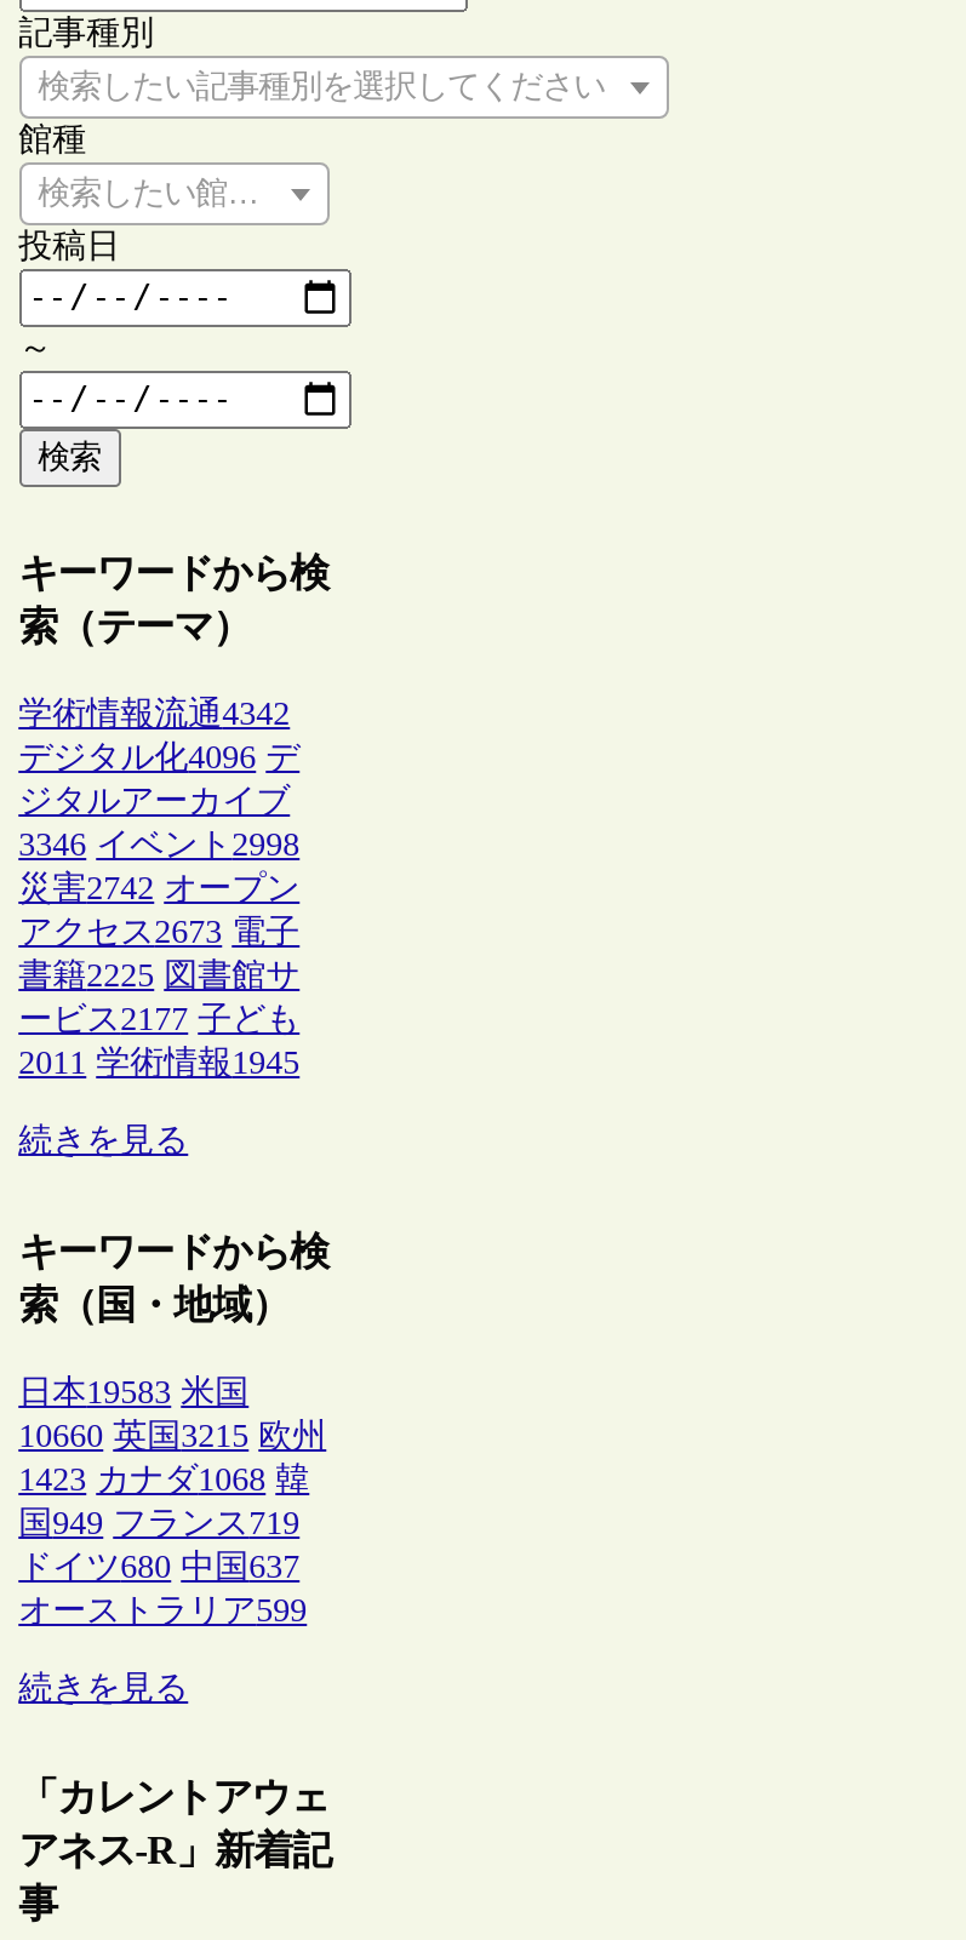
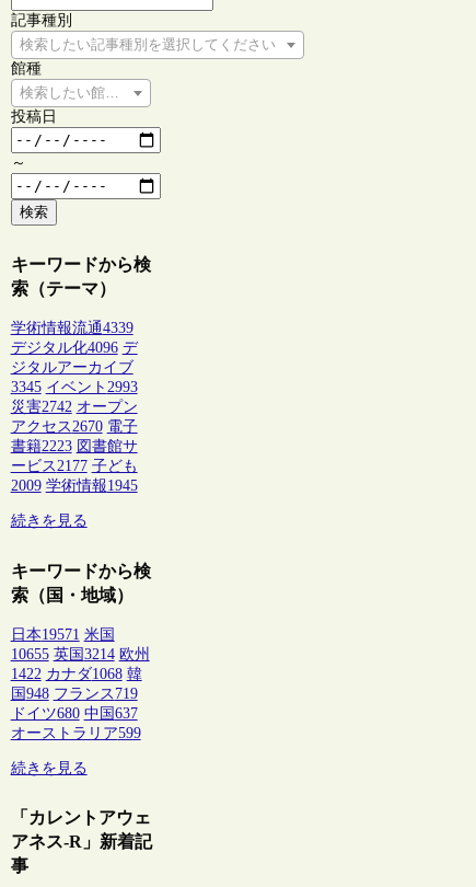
[18,697,290,733] 学術情報流通4342 -> [11,320,133,337] 学術情報流通4339
[18,827,300,864] 3346 イベント2998 -> [11,379,137,396] 3345 イベント2993
[18,915,300,951] アクセス2673 電子 -> [11,419,137,435] アクセス2670 電子
[18,958,300,995] 書籍2225 図書館サ -> [11,438,137,455] 書籍2223 図書館サ
[18,1045,300,1082] 2011 学術情報1945 -> [11,478,137,494] 2009 学術情報1945
[18,1374,249,1410] 日本19583 米国 -> [11,626,114,643] 日本19571 米国
[18,1418,326,1454] 10660 英国3215 欧州 -> [11,646,149,663] 10655 英国3214 欧州
[18,1461,309,1498] 1423 カナダ1068 韓 -> [11,666,142,682] 1422 カナダ1068 韓
[18,1505,300,1541] 国949 フランス719 -> [11,686,137,702] 国948 フランス719

